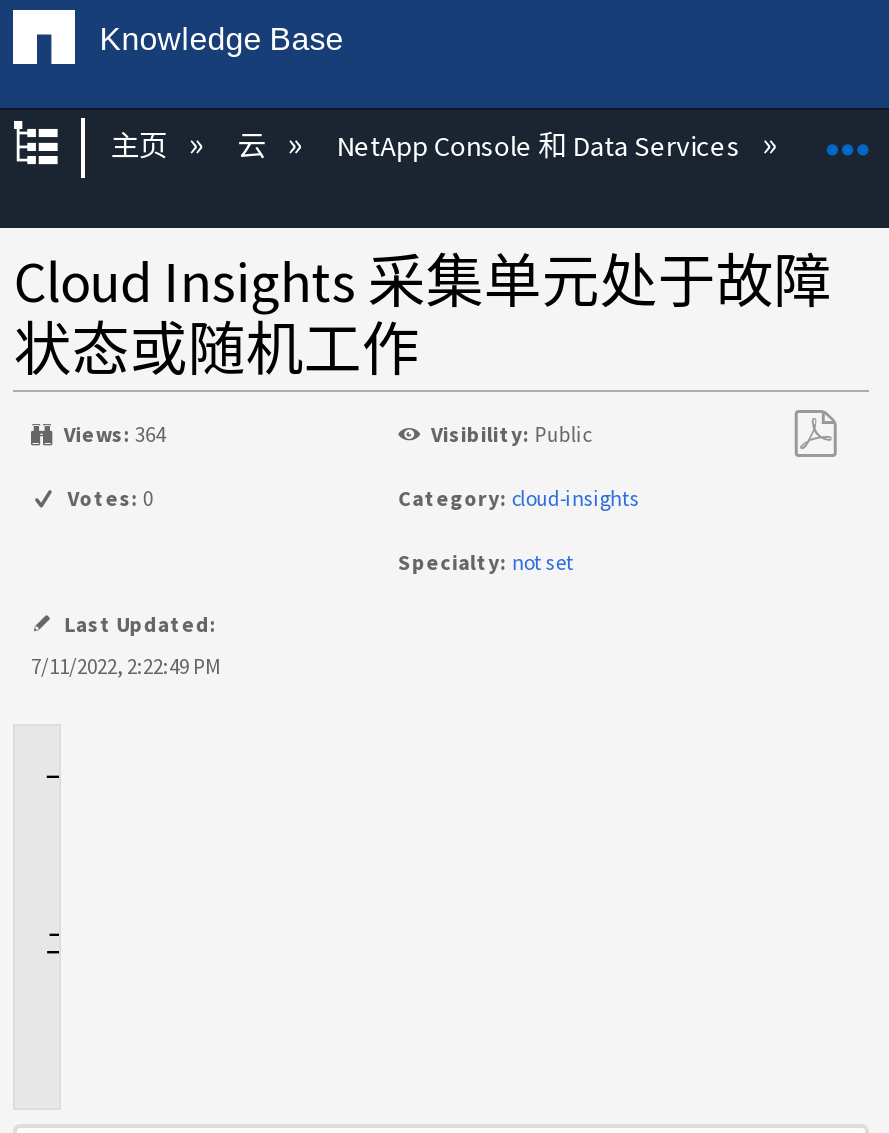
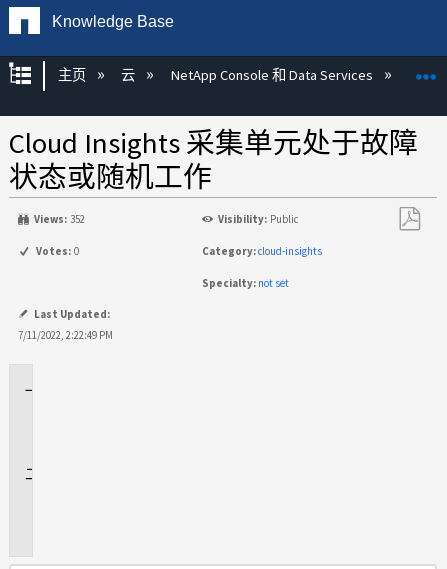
[64,420,165,448] Views: 364 -> [34,212,85,226] Views: 352

